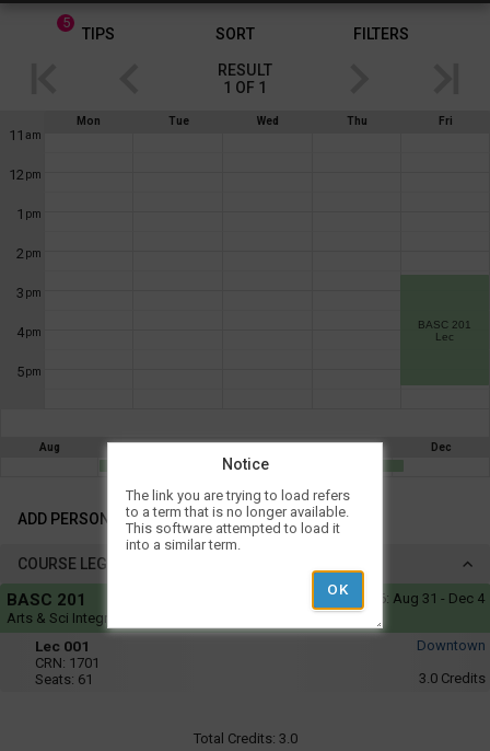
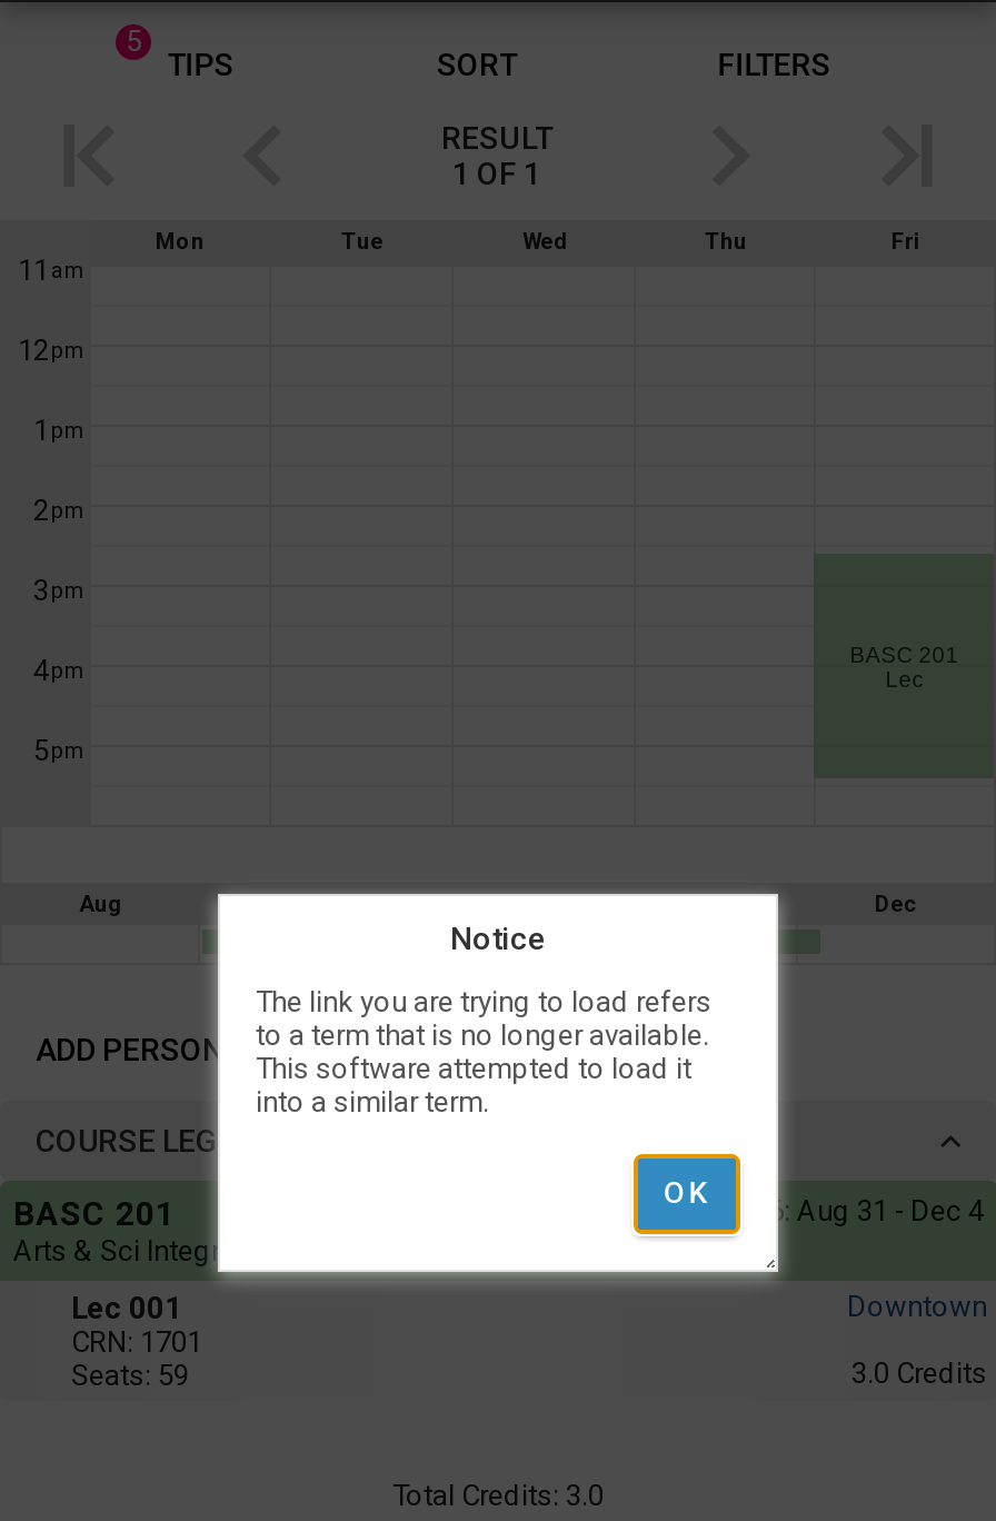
[35,671,93,688] Seats: 61 -> [71,1359,189,1392] Seats: 59

